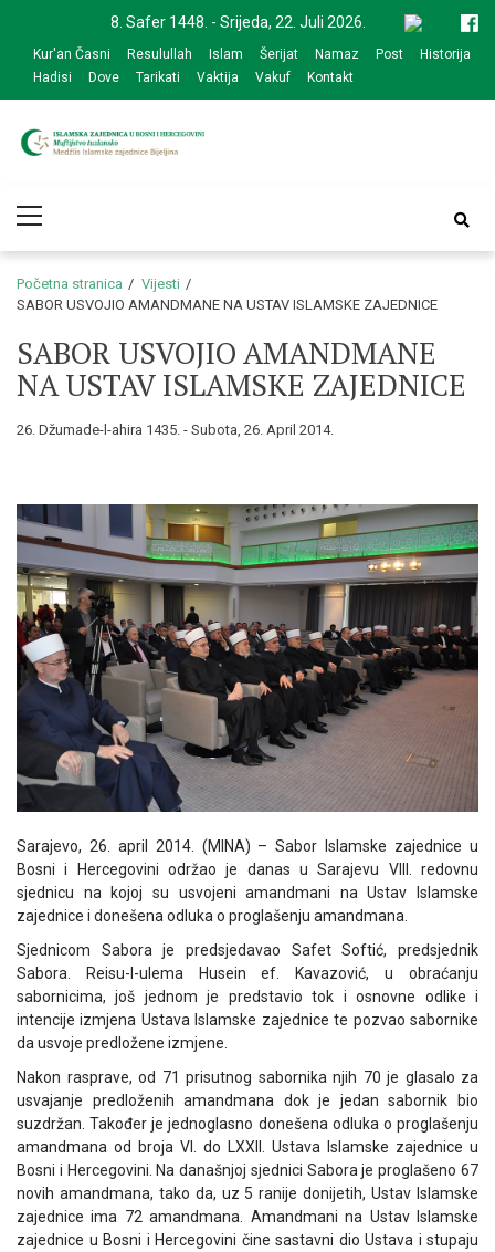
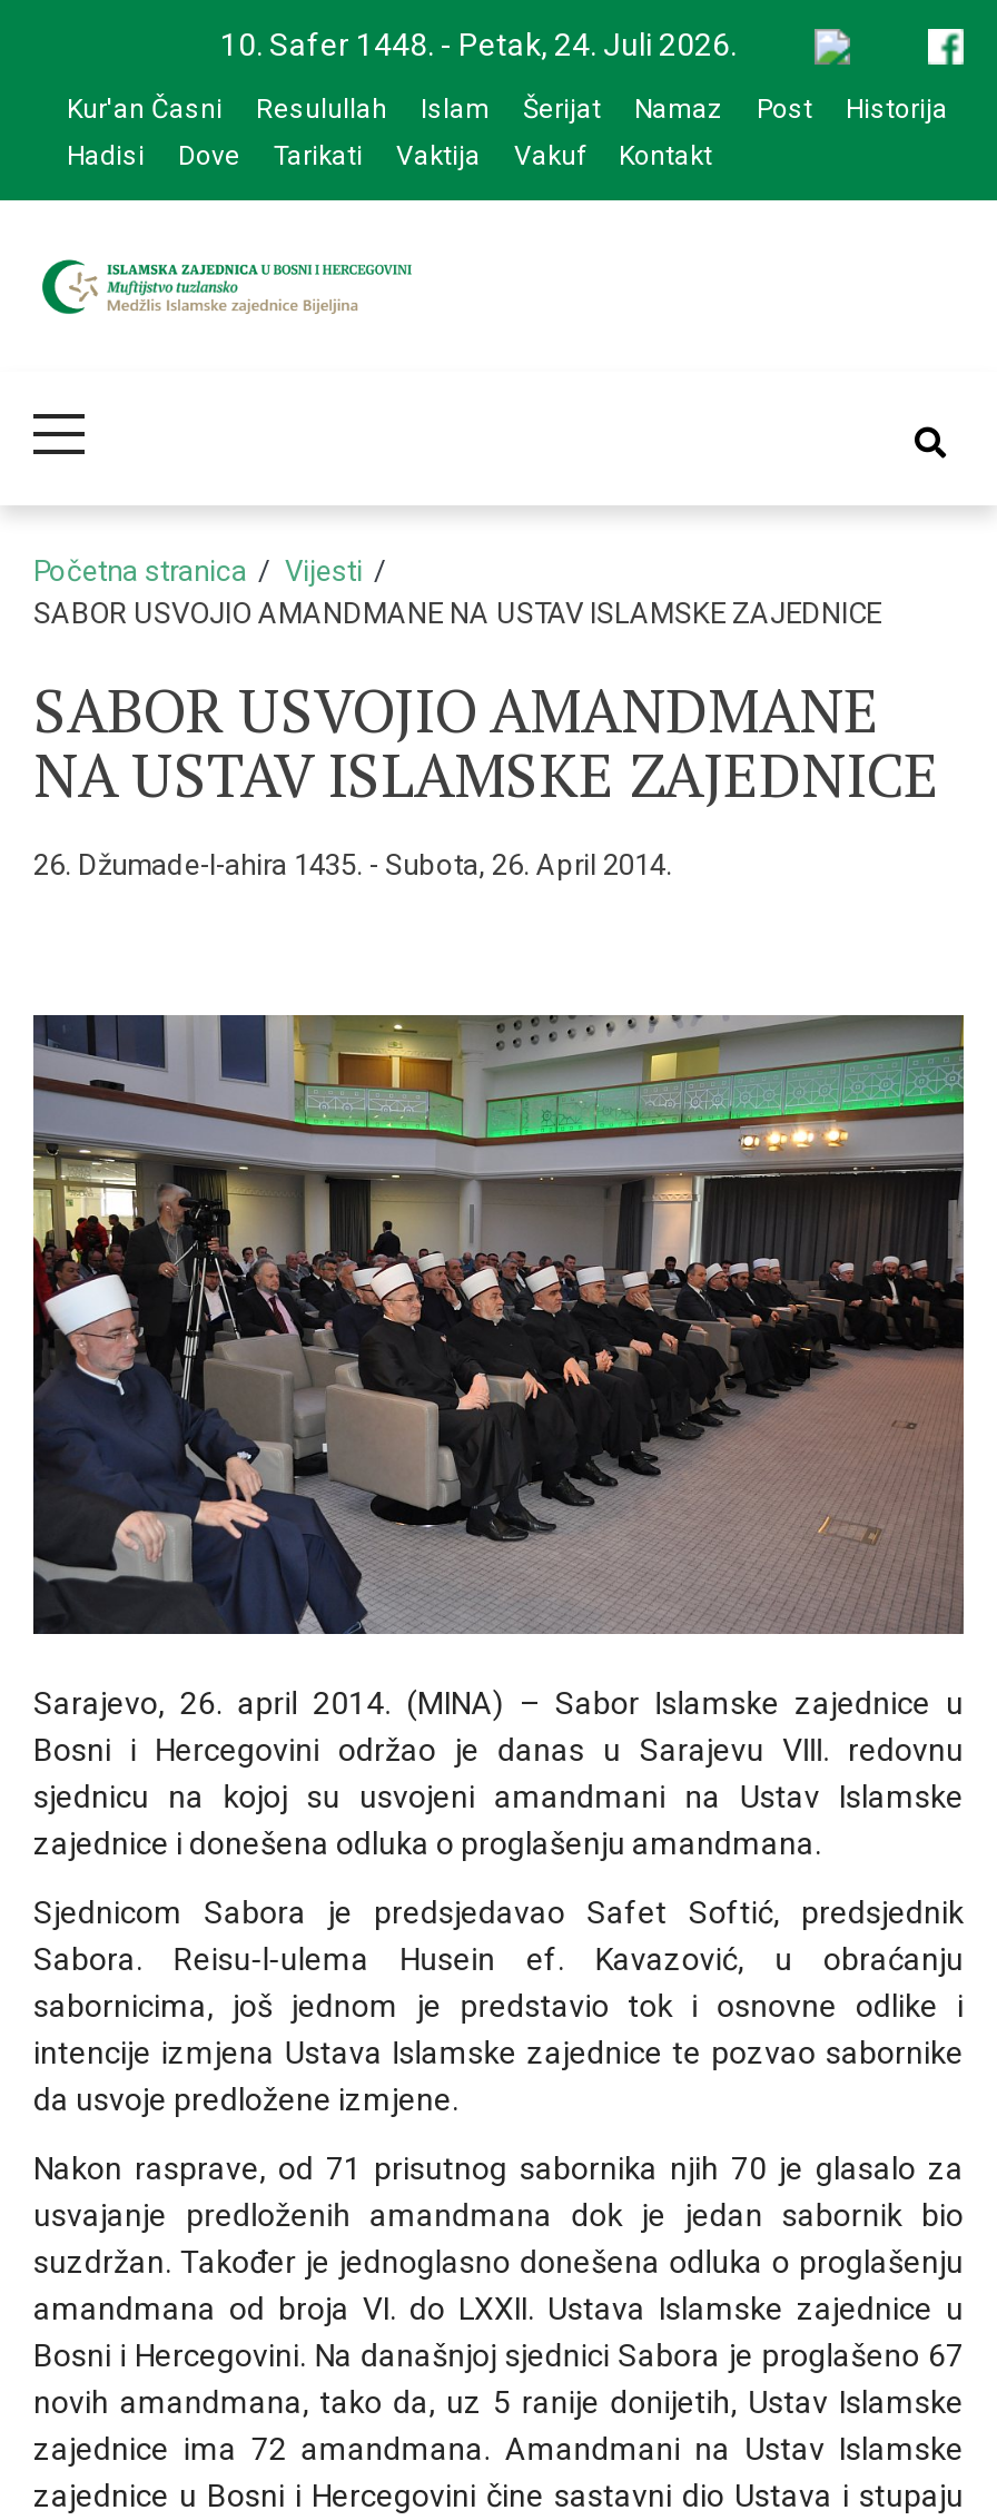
[110,13,366,31] 8. Safer 1448. - Srijeda, 22. Juli 2026. -> [220,27,737,62] 10. Safer 1448. - Petak, 24. Juli 2026.

